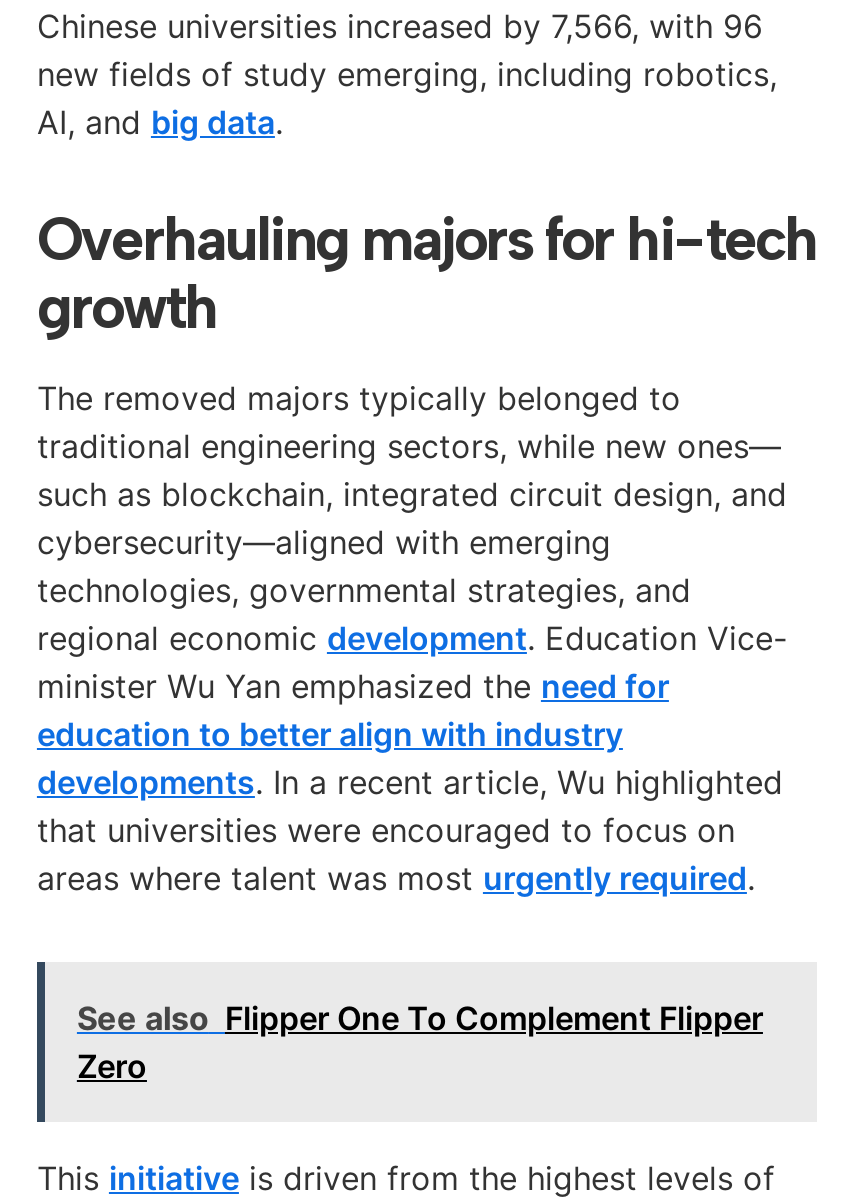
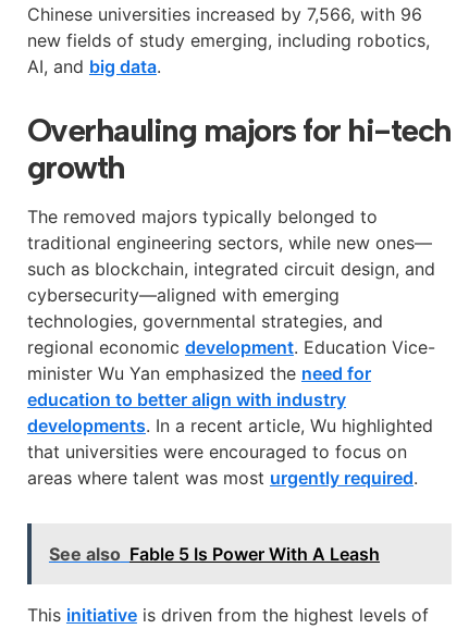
[77,999,763,1087] See also Flipper One To Complement Flipper | Zero -> [49,544,380,565] See also Fable 5 Is Power With A Leash

